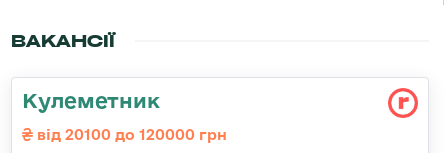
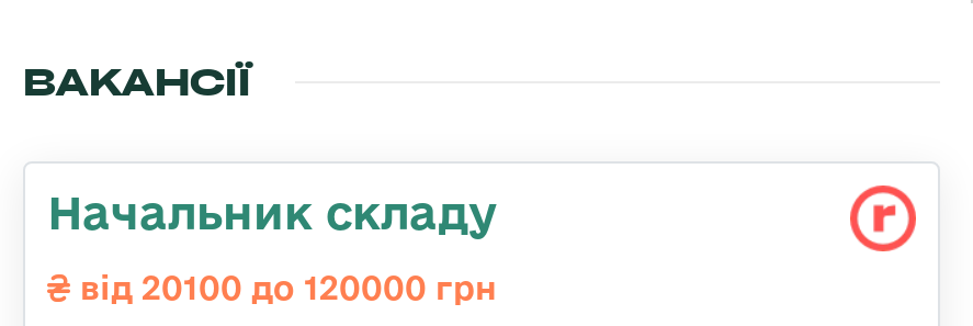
[22,88,160,112] Кулеметник -> [47,186,497,238] Начальник складу

